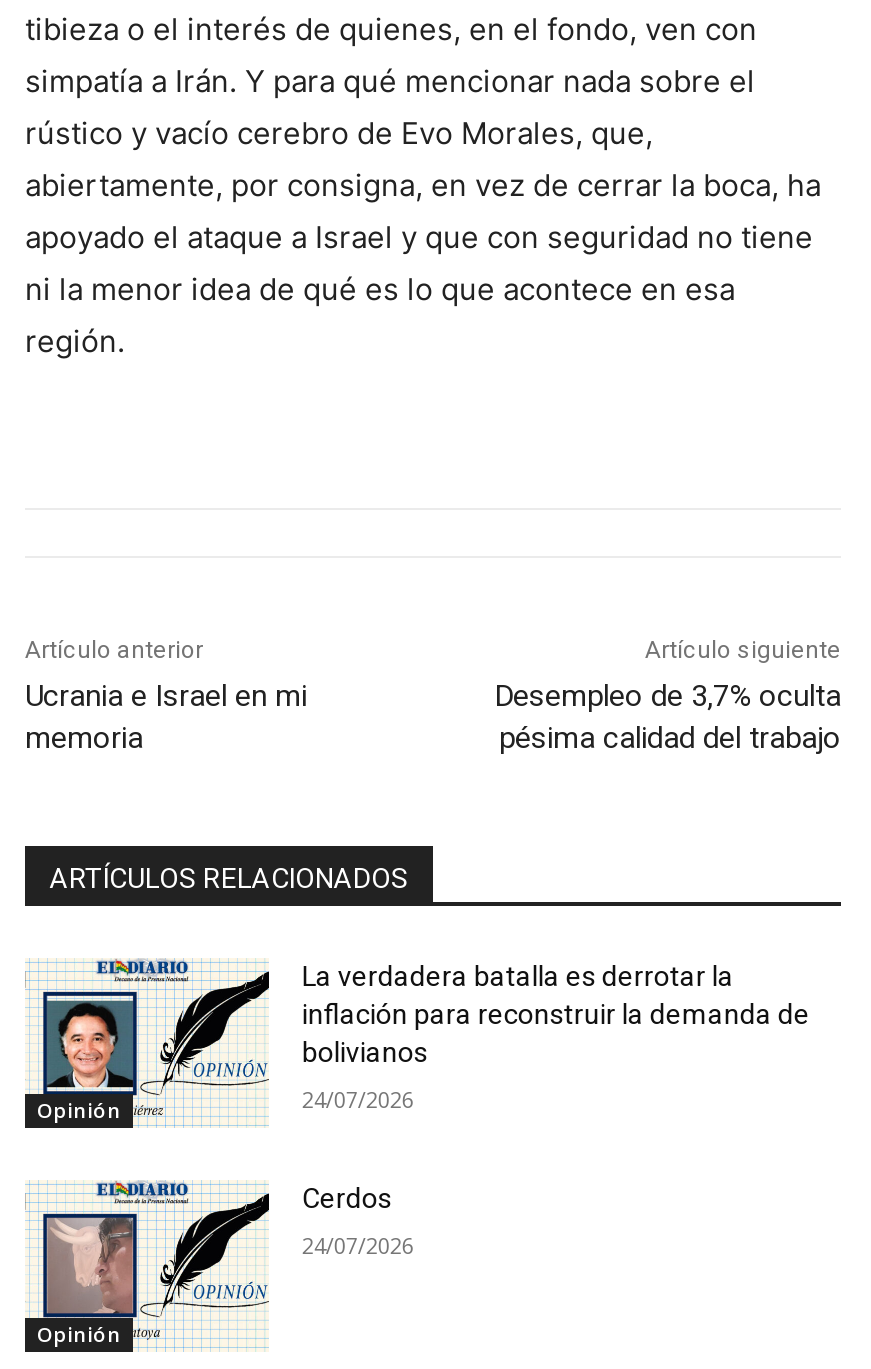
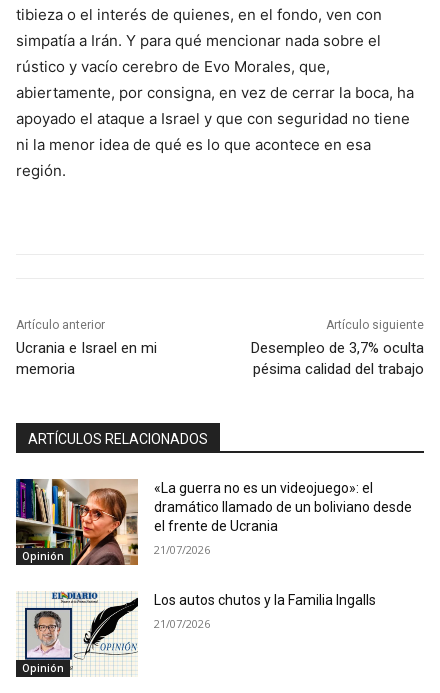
[25,956,810,1128] [image] | La verdadera batalla es derrotar la | inflación para reconstruir la demanda de | bolivianos -> [15,478,412,566] [image] | «La guerra no es un videojuego»: el | dramático llamado de un boliviano desde | el frente de Ucrania
[302,1083,414,1113] 24/07/2026 -> [154,542,210,557] 21/07/2026
[302,1182,392,1214] Cerdos -> [154,592,376,608] Los autos chutos y la Familia Ingalls
[47,1216,133,1314] [image] -> [27,610,70,658] [image]
[302,1230,414,1260] 24/07/2026 -> [154,616,210,631] 21/07/2026

